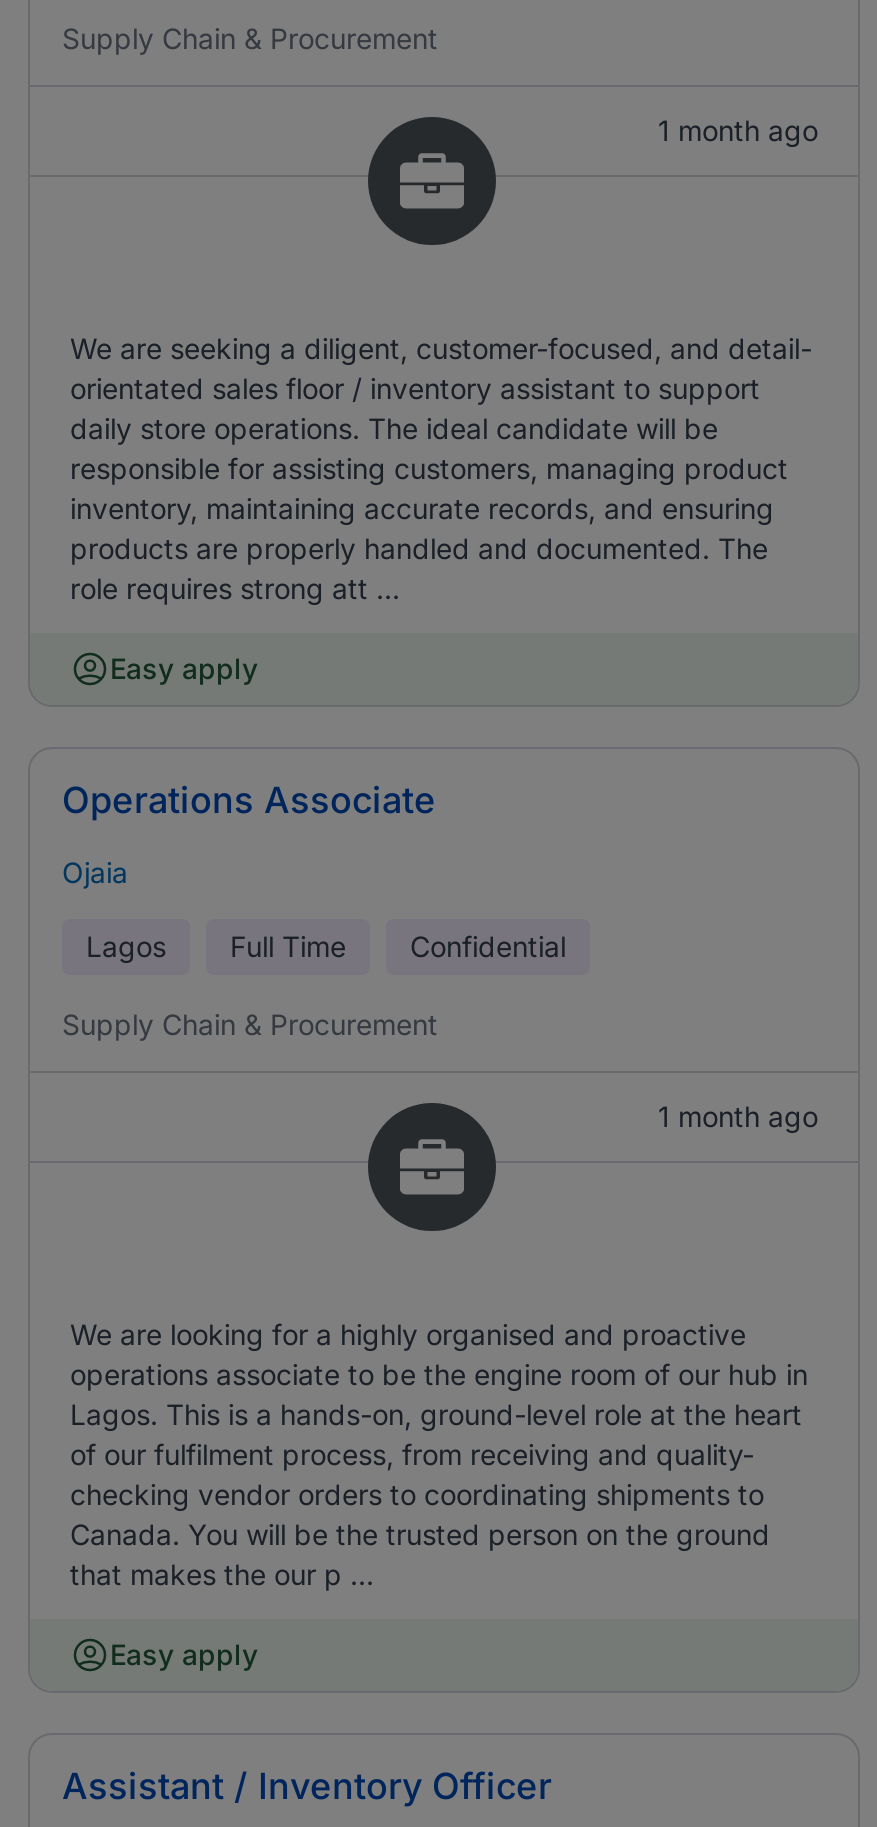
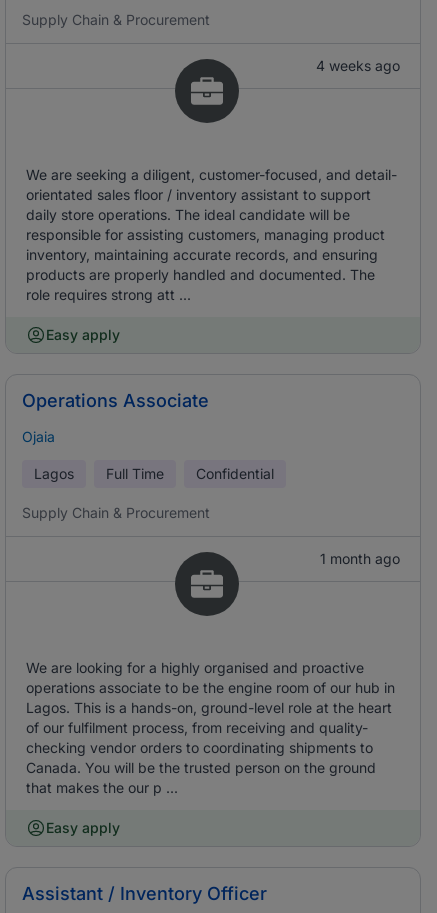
[658,113,818,147] 1 month ago -> [316,57,400,74] 4 weeks ago

